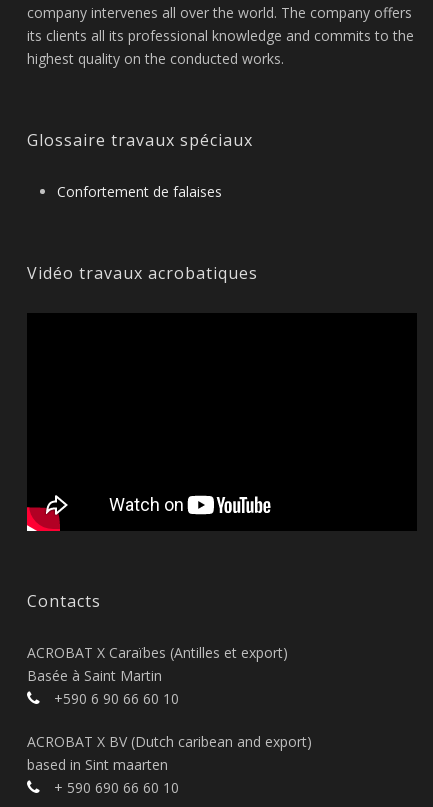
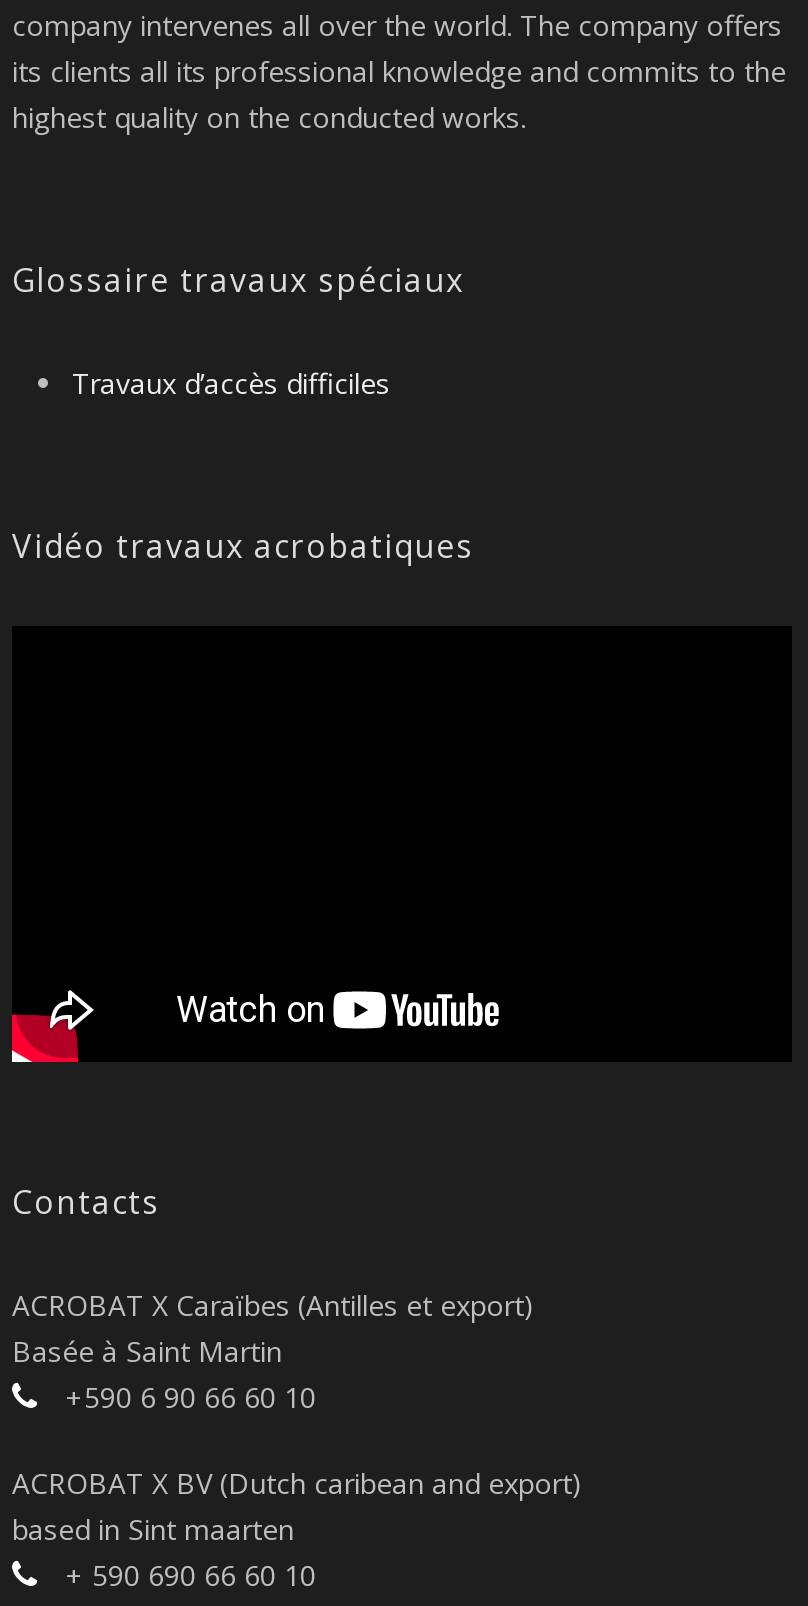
[57,182,222,201] Confortement de falaises -> [72,364,390,402] Travaux d’accès difficiles

